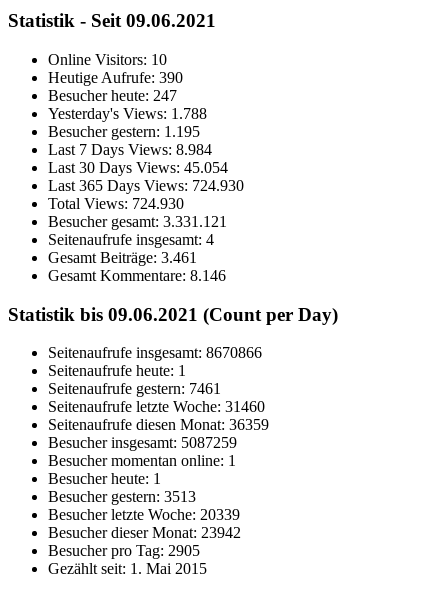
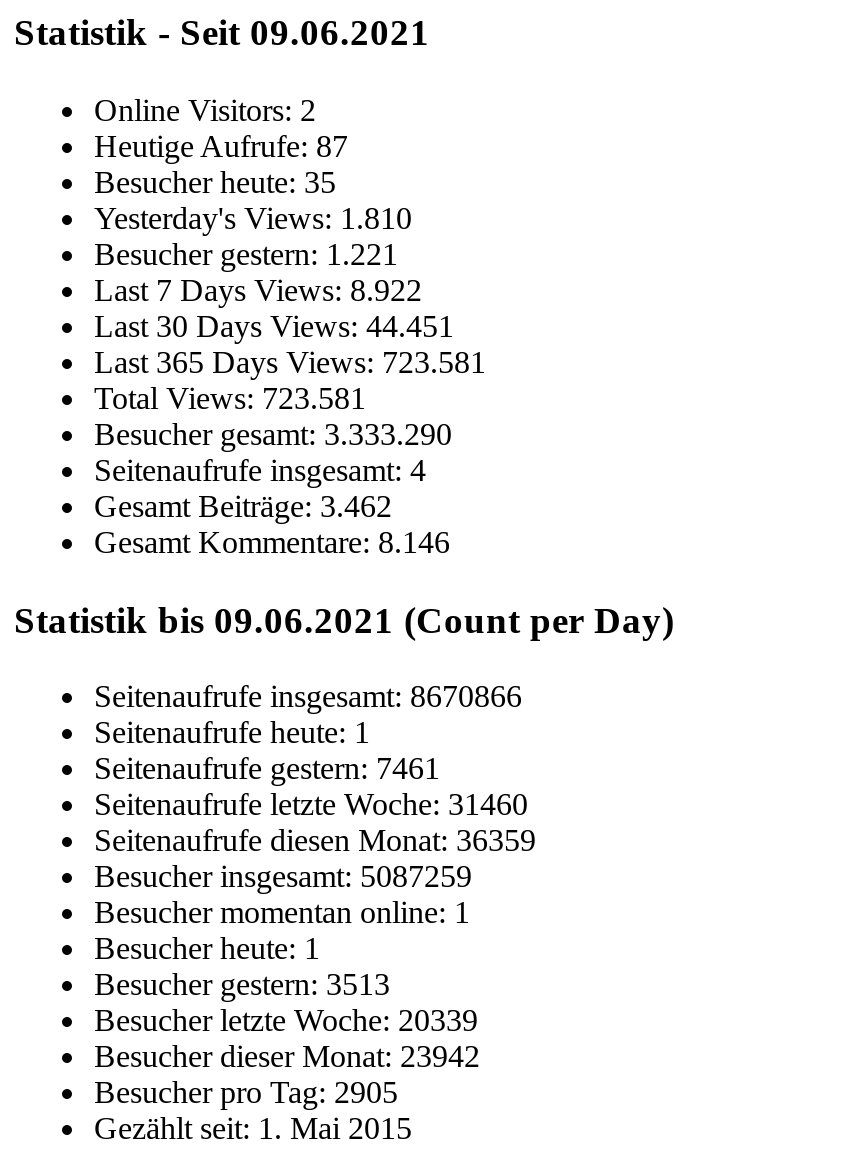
[48,51,167,68] Online Visitors: 10 -> [94,93,316,127] Online Visitors: 2
[48,69,183,86] Heutige Aufrufe: 390 -> [94,129,348,163] Heutige Aufrufe: 87
[48,87,177,104] Besucher heute: 247 -> [94,165,336,199] Besucher heute: 35
[48,105,207,122] Yesterday's Views: 1.788 -> [94,201,412,235] Yesterday's Views: 1.810
[48,123,200,140] Besucher gestern: 1.195 -> [94,237,398,271] Besucher gestern: 1.221
[48,141,212,158] Last 7 Days Views: 8.984 -> [94,273,422,307] Last 7 Days Views: 8.922
[48,159,228,176] Last 30 Days Views: 45.054 -> [94,309,454,343] Last 30 Days Views: 44.451
[48,177,244,194] Last 365 Days Views: 724.930 -> [94,345,486,379] Last 365 Days Views: 723.581
[48,195,184,212] Total Views: 724.930 -> [94,381,366,415] Total Views: 723.581
[48,213,227,230] Besucher gesamt: 3.331.121 -> [94,417,452,451] Besucher gesamt: 3.333.290
[48,249,197,266] Gesamt Beiträge:3.461 -> [94,489,392,523] Gesamt Beiträge:3.462

